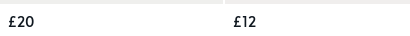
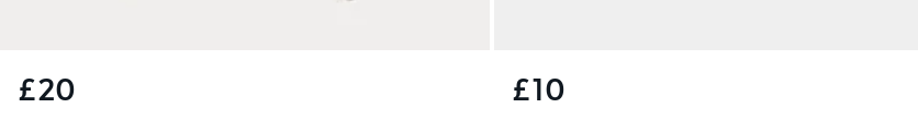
[233,13,256,31] £12 -> [512,70,564,109] £10

